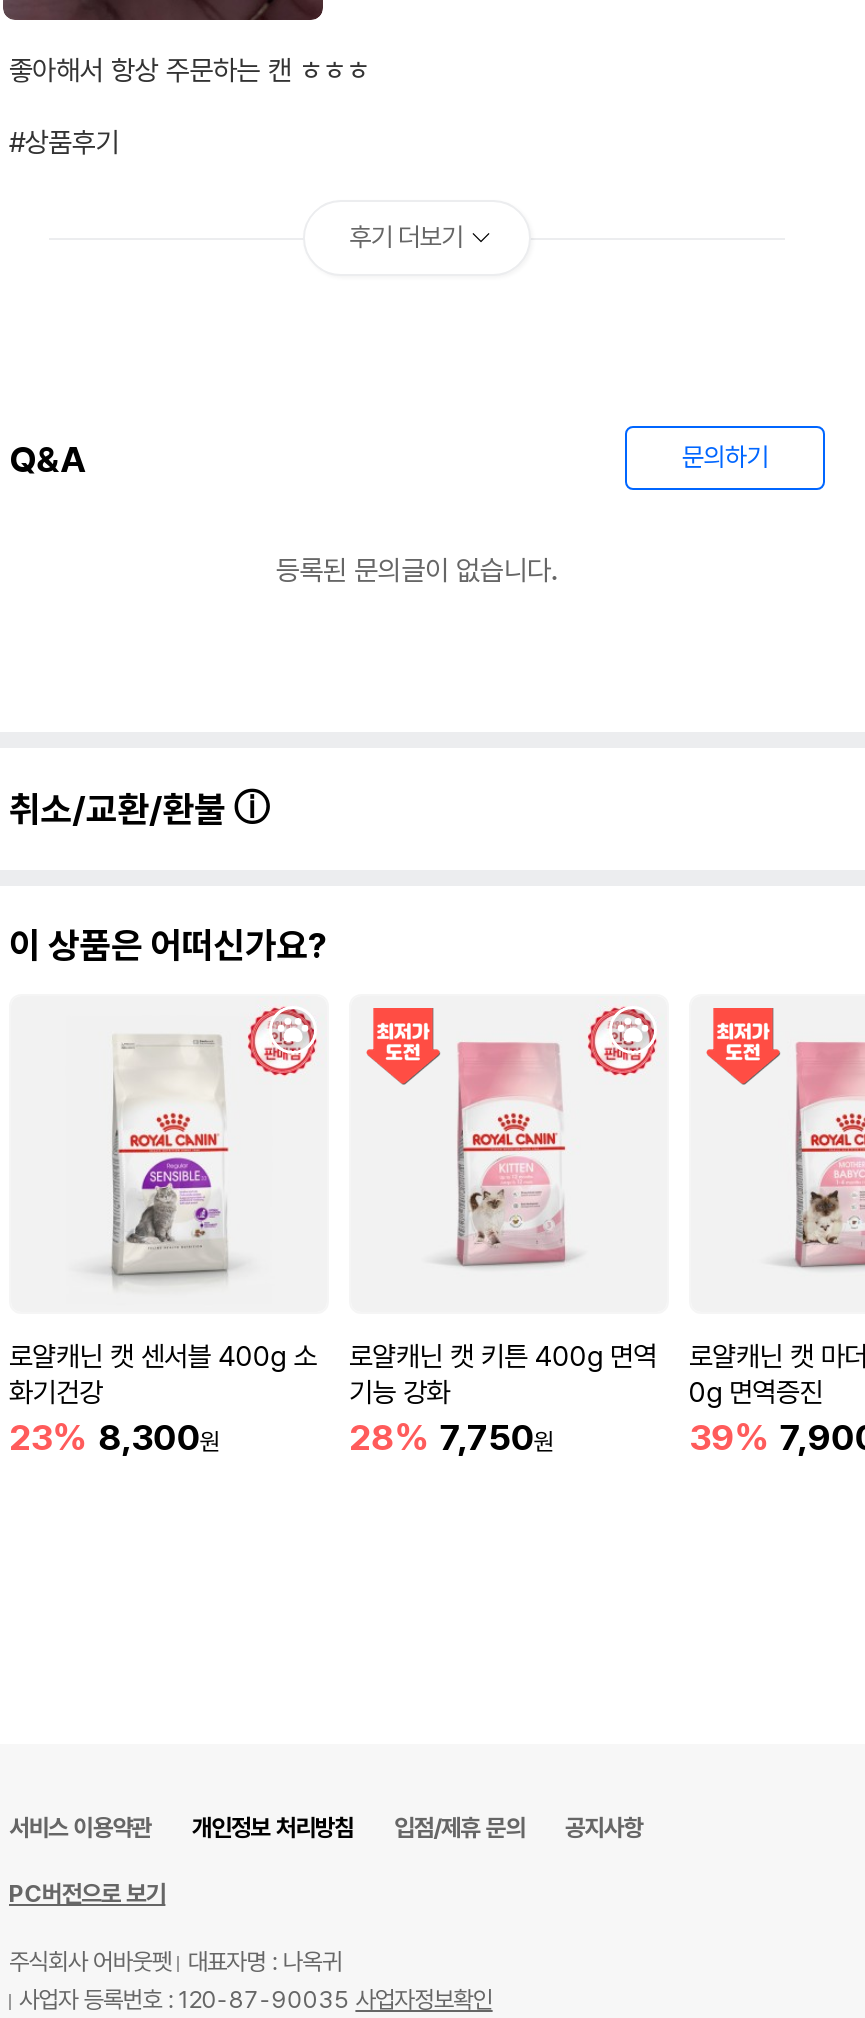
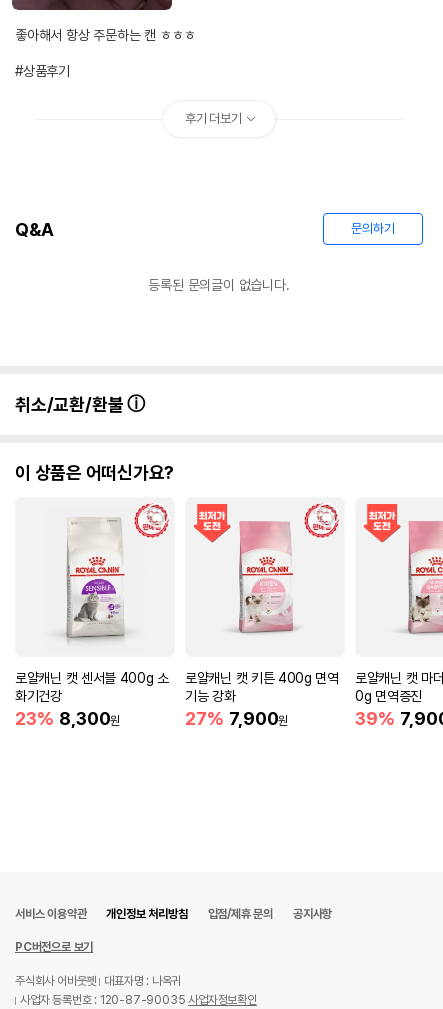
[349,1416,553,1458] 28% 7,750원 -> [185,708,288,729] 27% 7,900원

